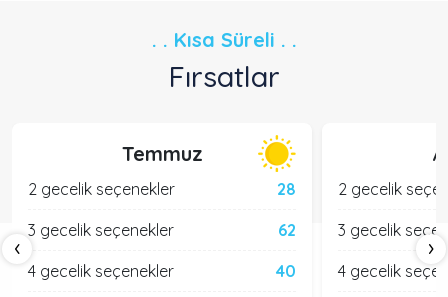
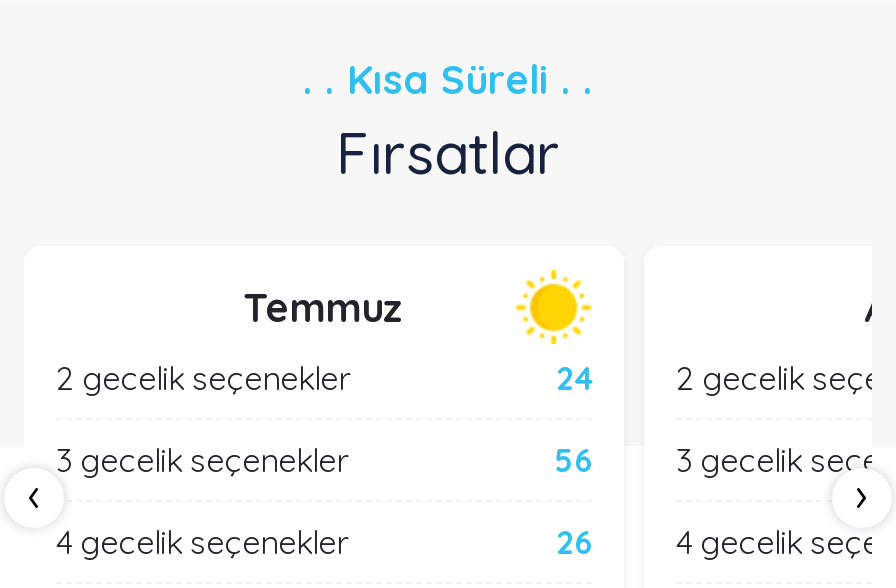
[277,179,296,199] 28 -> [556,357,592,397] 24
[278,220,296,240] 62 -> [554,439,592,479] 56
[276,261,296,281] 40 -> [556,521,592,561] 26

